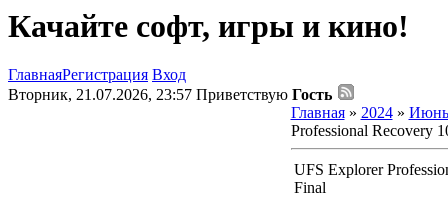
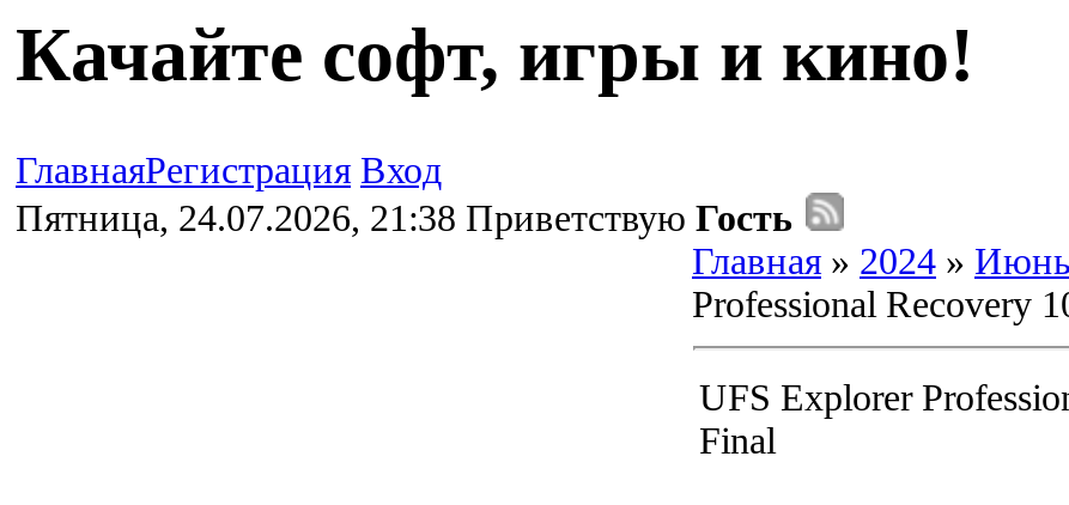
[8,86,332,103] Вторник, 21.07.2026, 23:57 Приветствую Гость -> [16,198,791,239] Пятница, 24.07.2026, 21:38 Приветствую Гость

